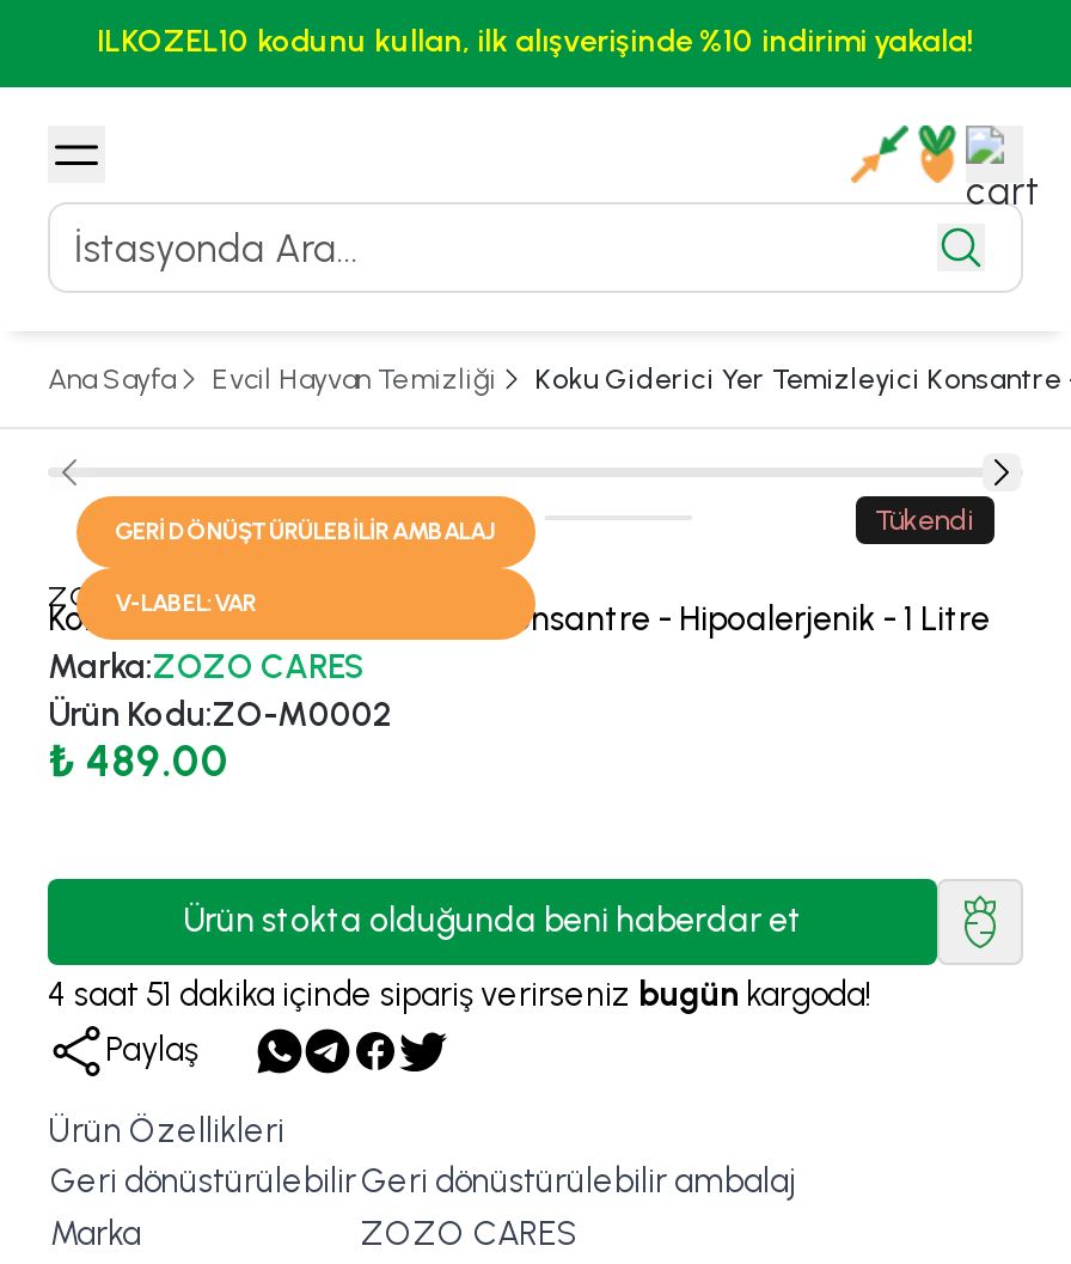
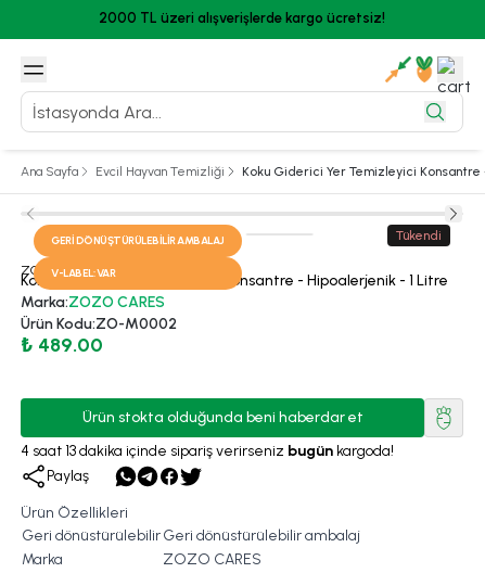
[97,23,974,59] ILKOZEL10 kodunu kullan, ilk alışverişinde %10 indirimi yakala! -> [99,10,385,26] 2000 TL üzeri alışverişlerde kargo ücretsiz!
[48,975,873,1015] 4 saat 51 dakika içinde sipariş verirseniz bugün kargoda! -> [21,442,394,460] 4 saat 13 dakika içinde sipariş verirseniz bugün kargoda!

